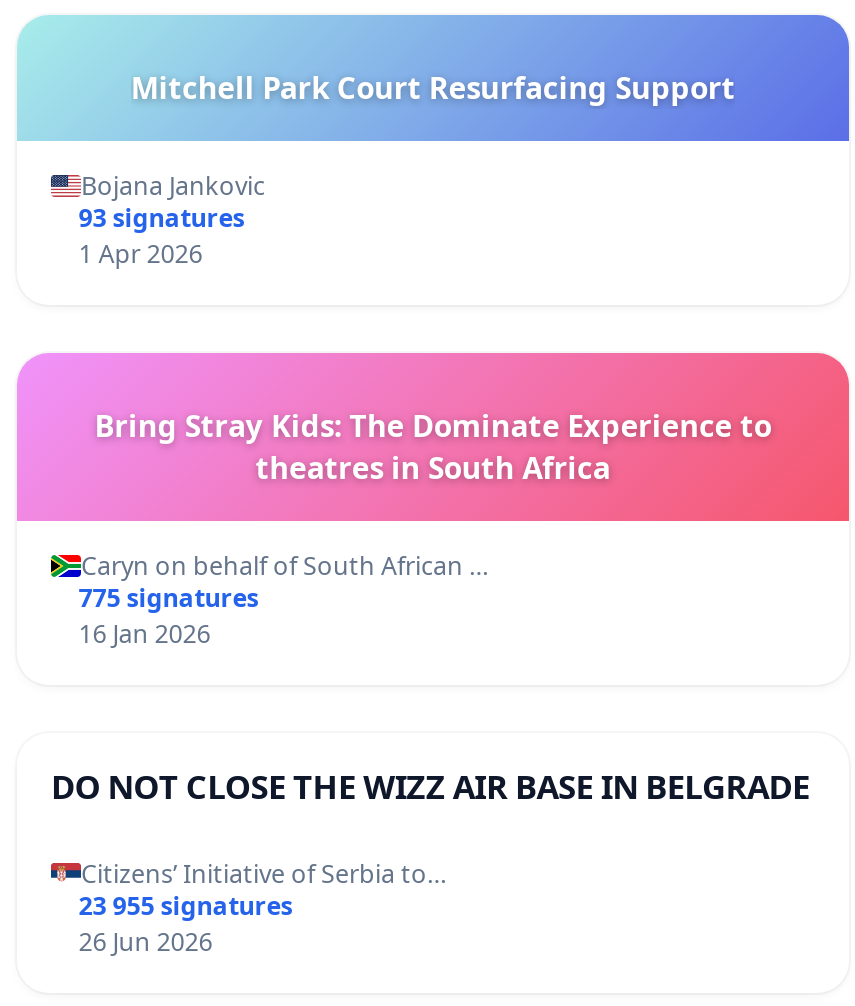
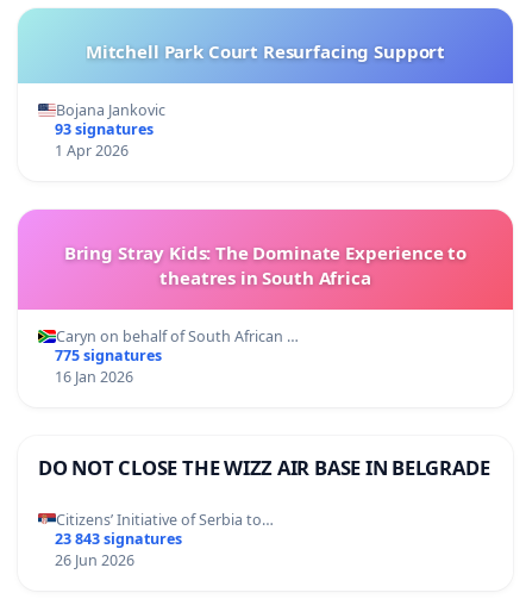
[79,888,293,922] 23 955 signatures -> [55,528,182,548] 23 843 signatures

